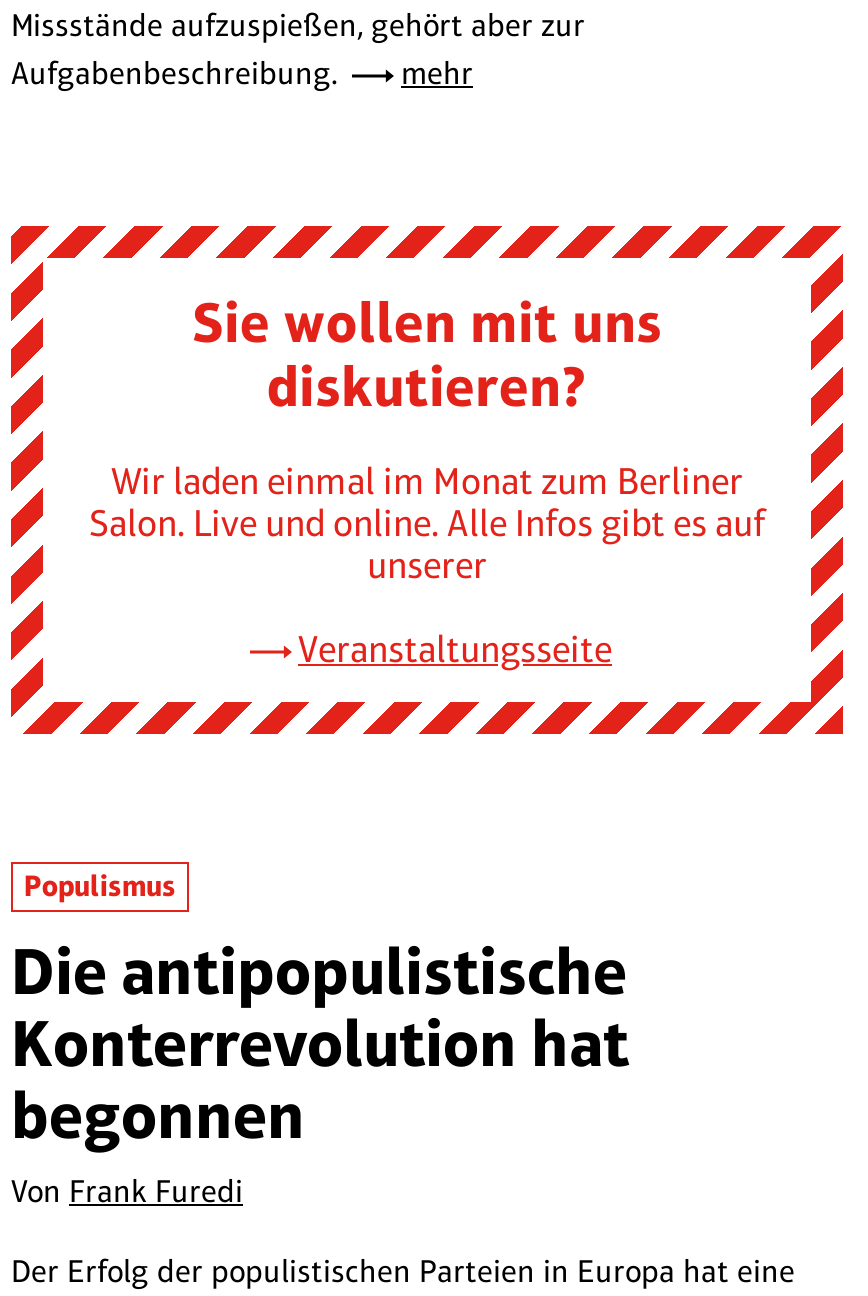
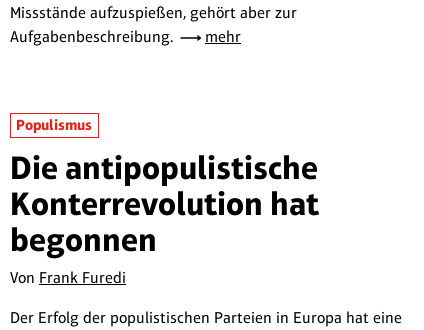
[9,224,845,736] [image] | Sie wollen mit uns | diskutieren? | Wir laden einmal im Monat zum Berliner | Salon. Live und online. Alle Infos gibt es auf | unserer | Veranstaltungsseite -> none

